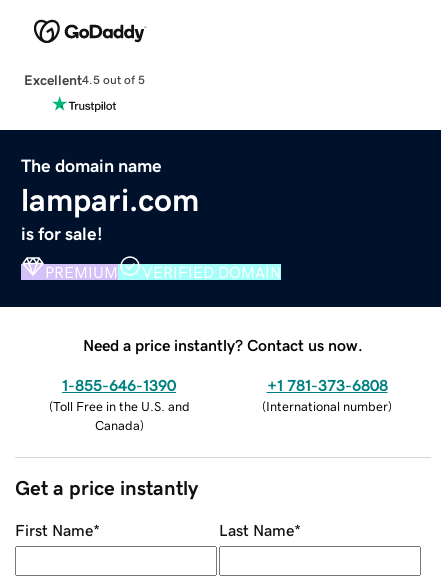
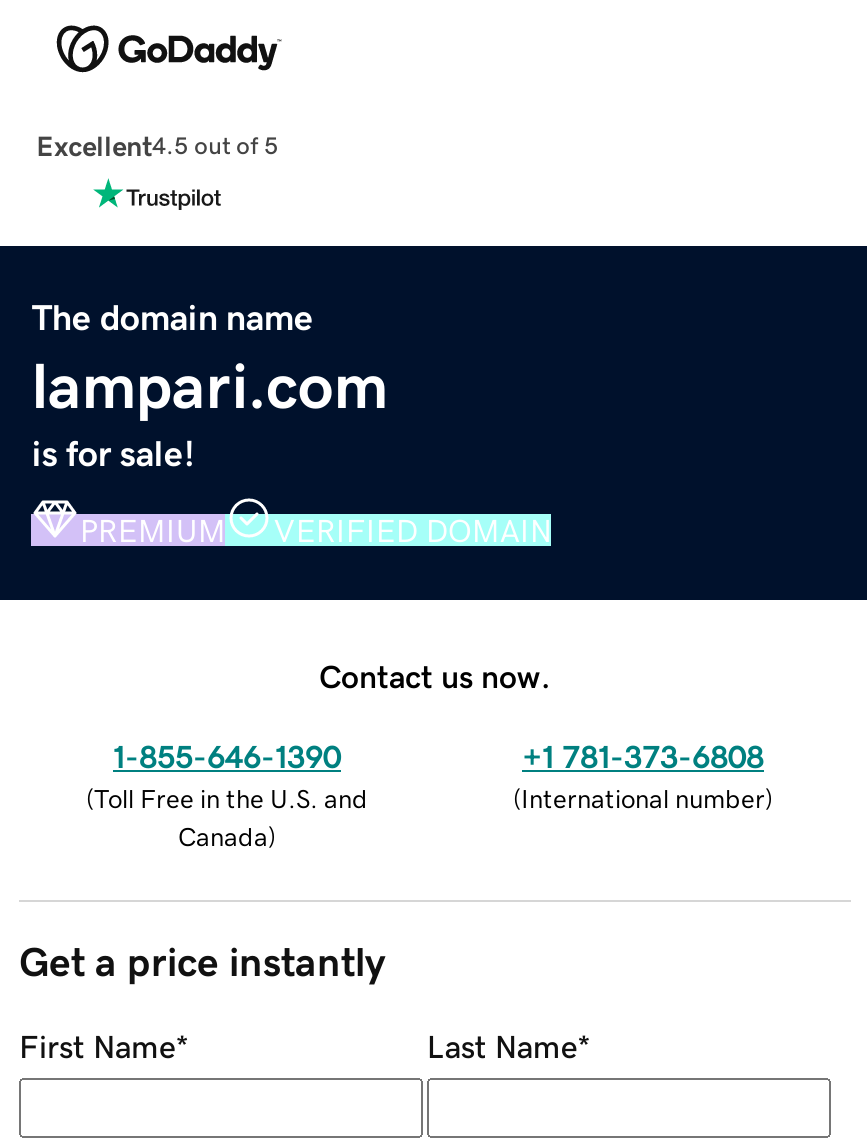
[83,337,363,353] Need a price instantly? Contact us now. -> [319,659,551,691] Contact us now.

